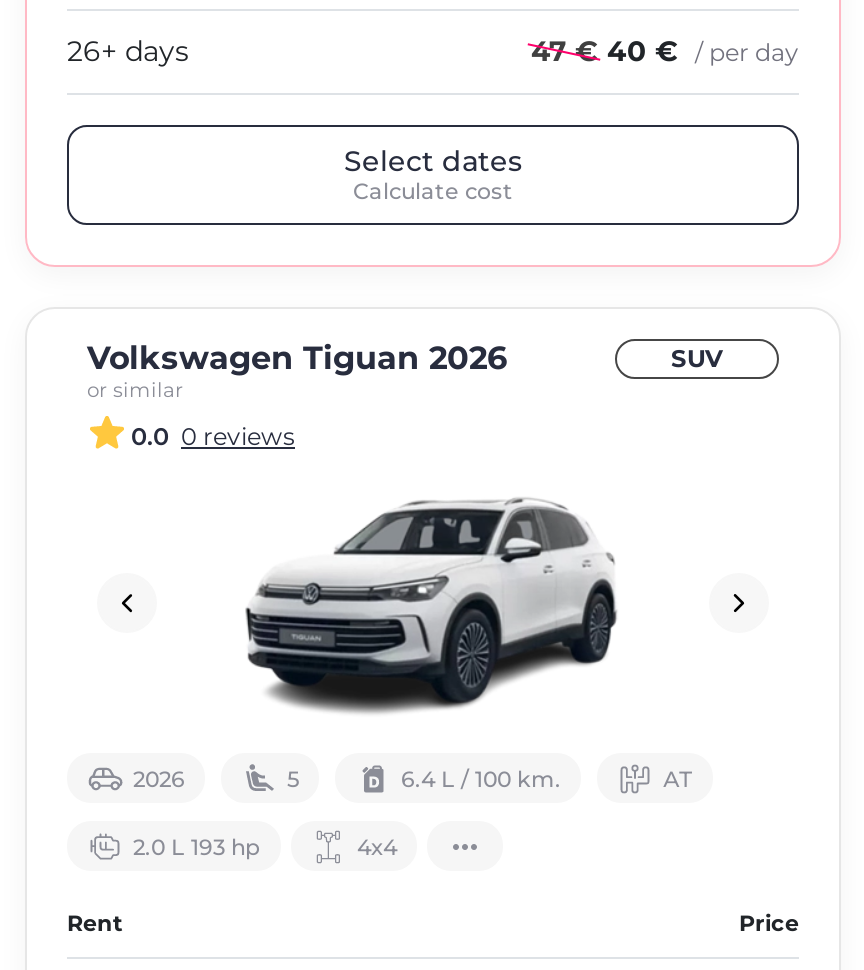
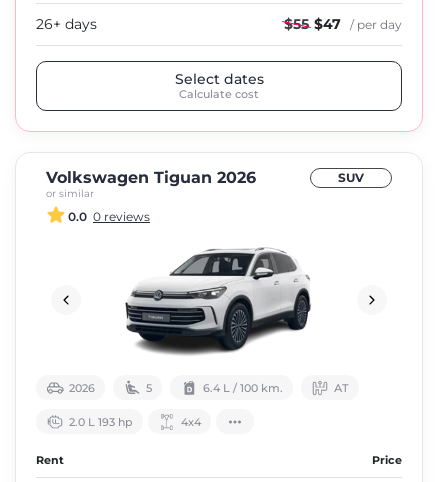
[531,33,799,69] 47 € 40 € / per day -> [284,15,402,33] $55 $47 / per day

